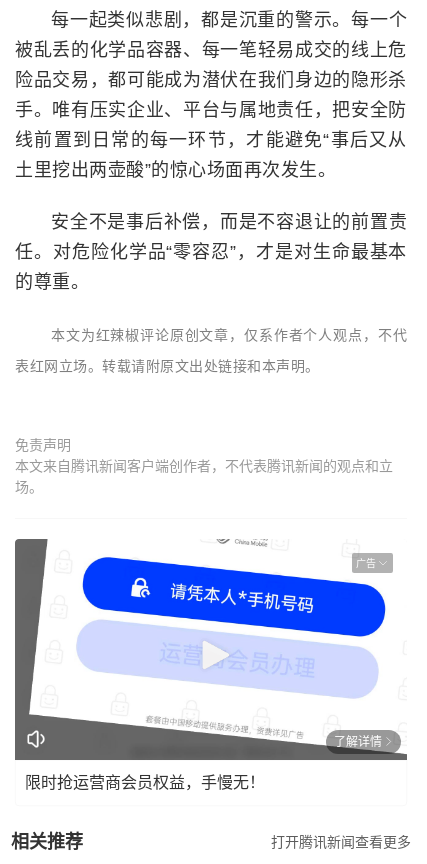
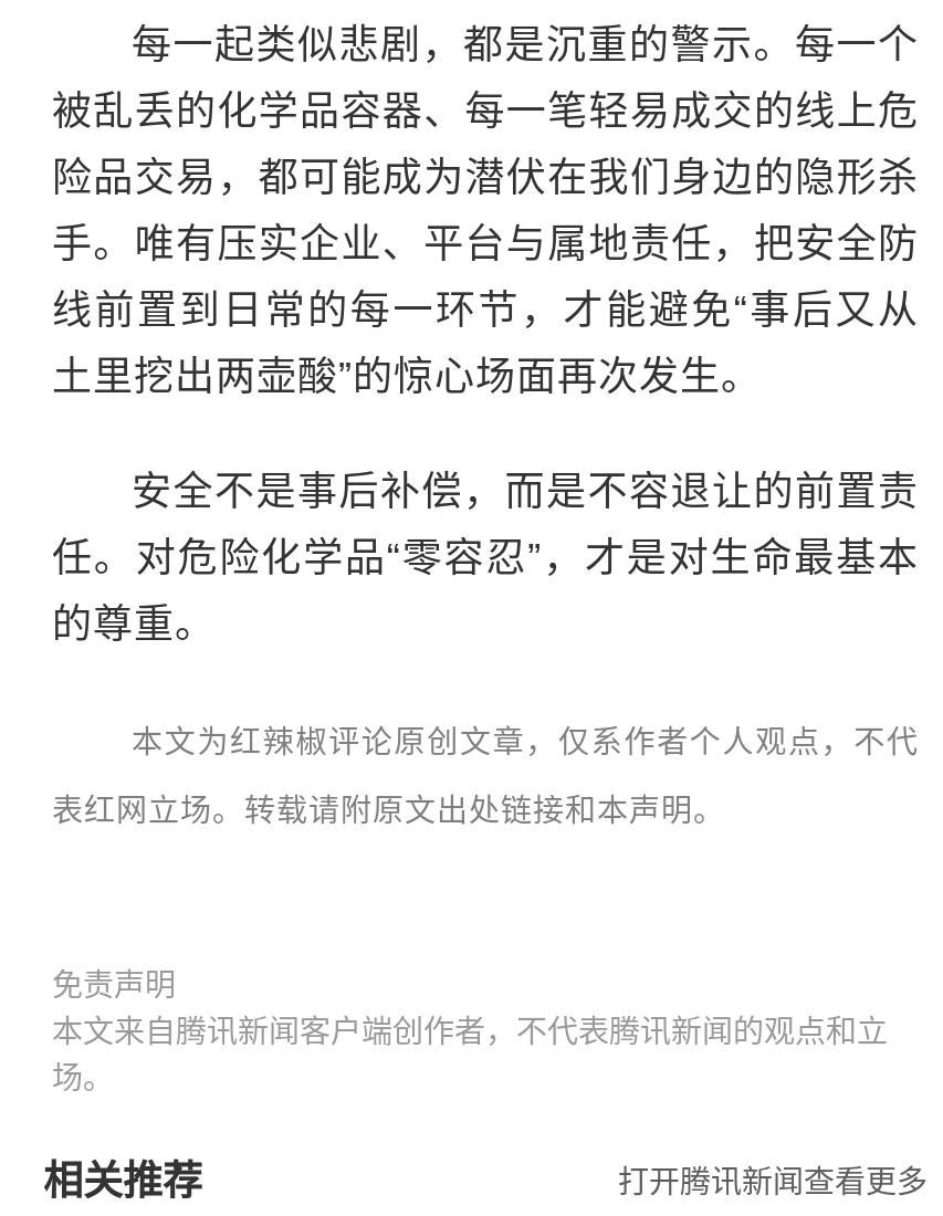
[14,524,408,761] [image] | 广告 -> none
[25,734,382,790] 了解详情 | 限时抢运营商会员权益，手慢无！ -> none

